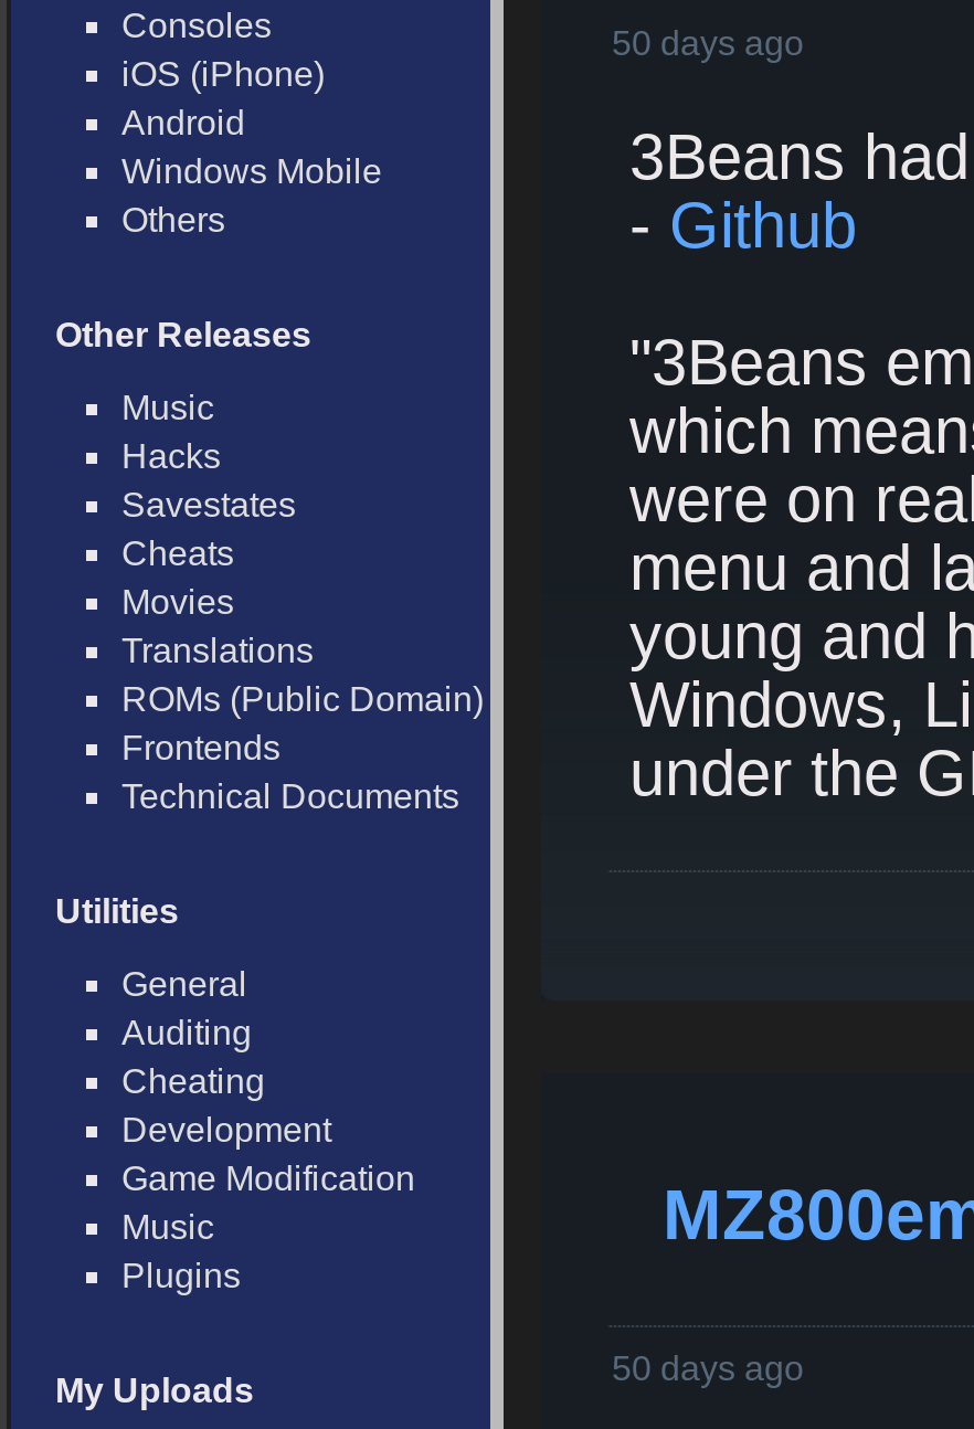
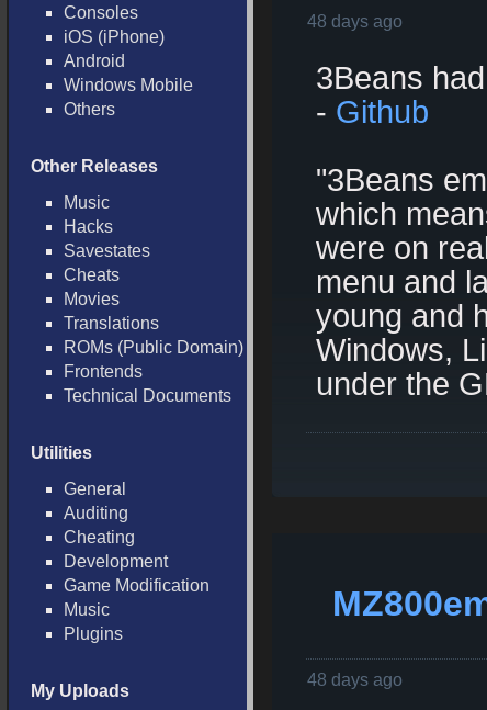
[612,24,804,62] 50 days ago -> [307,12,403,31] 48 days ago
[612,1349,804,1387] 50 days ago -> [307,670,403,689] 48 days ago

